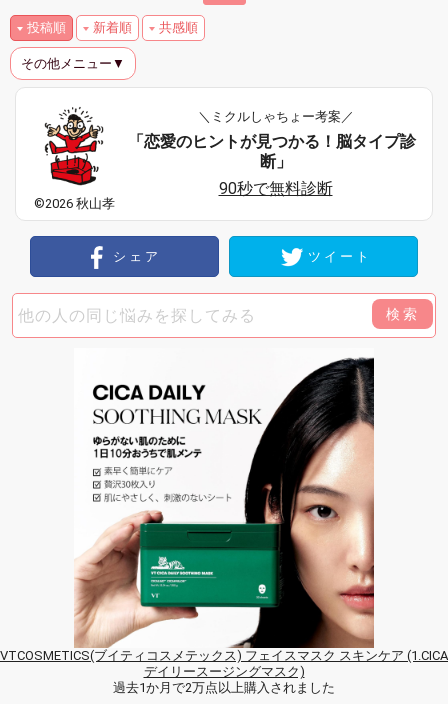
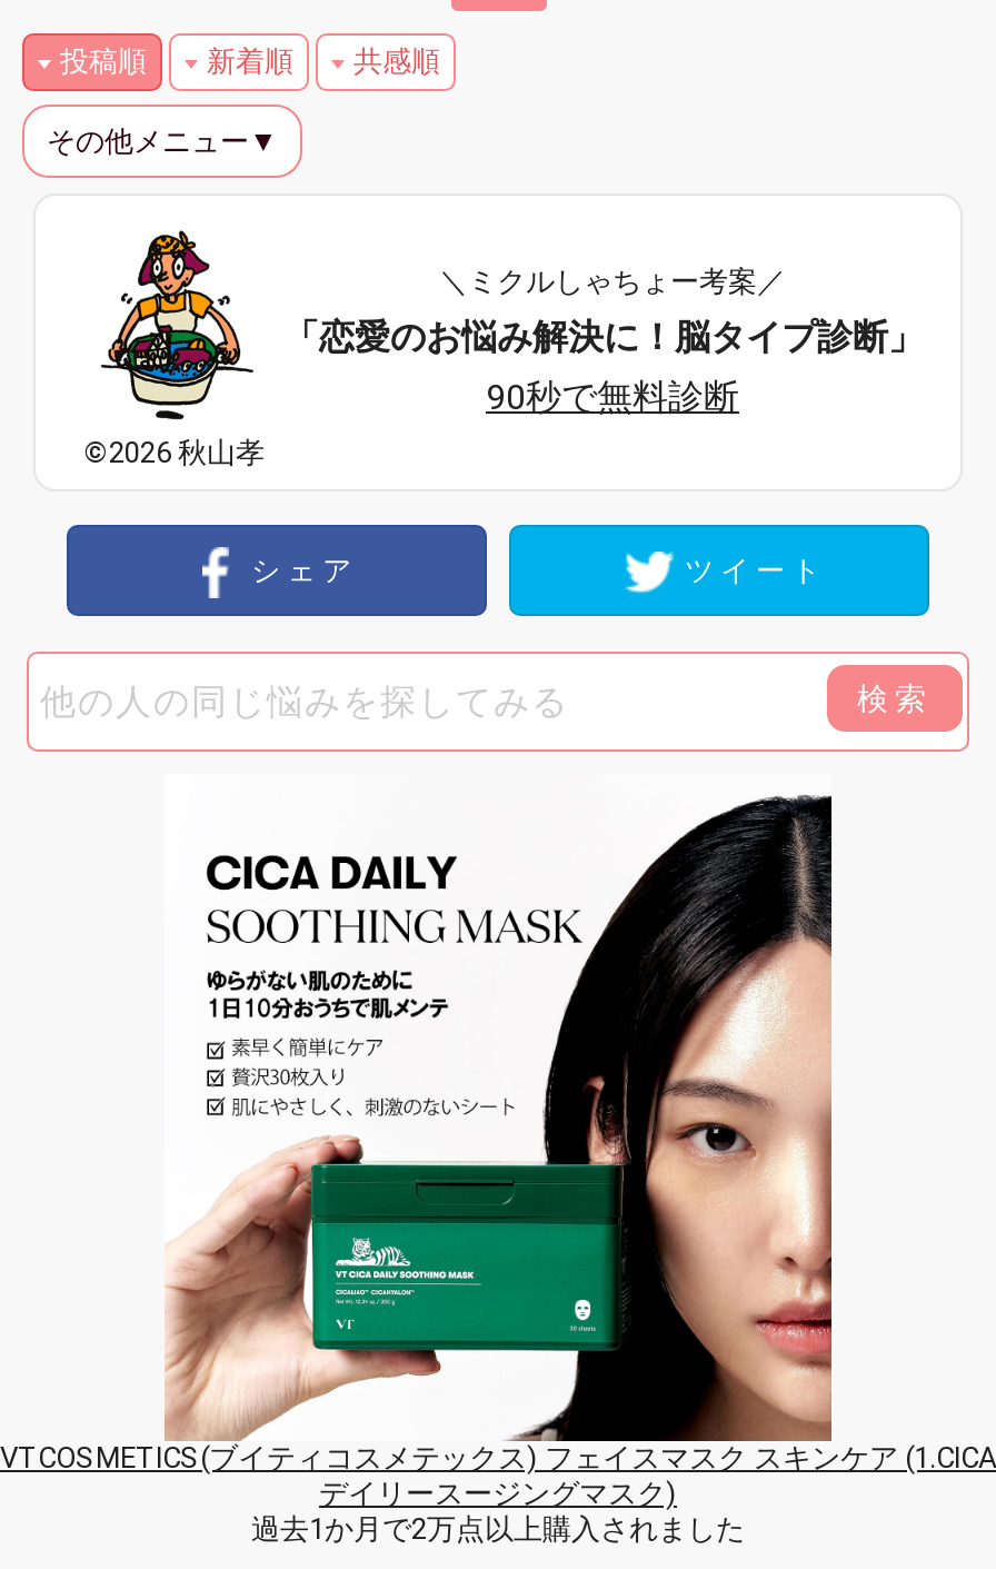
[44,104,415,179] [image] | 「恋愛のヒントが見つかる！脳タイプ診 | 断」 -> [102,229,924,398] [image] | 「恋愛のお悩み解決に！脳タイプ診断」

